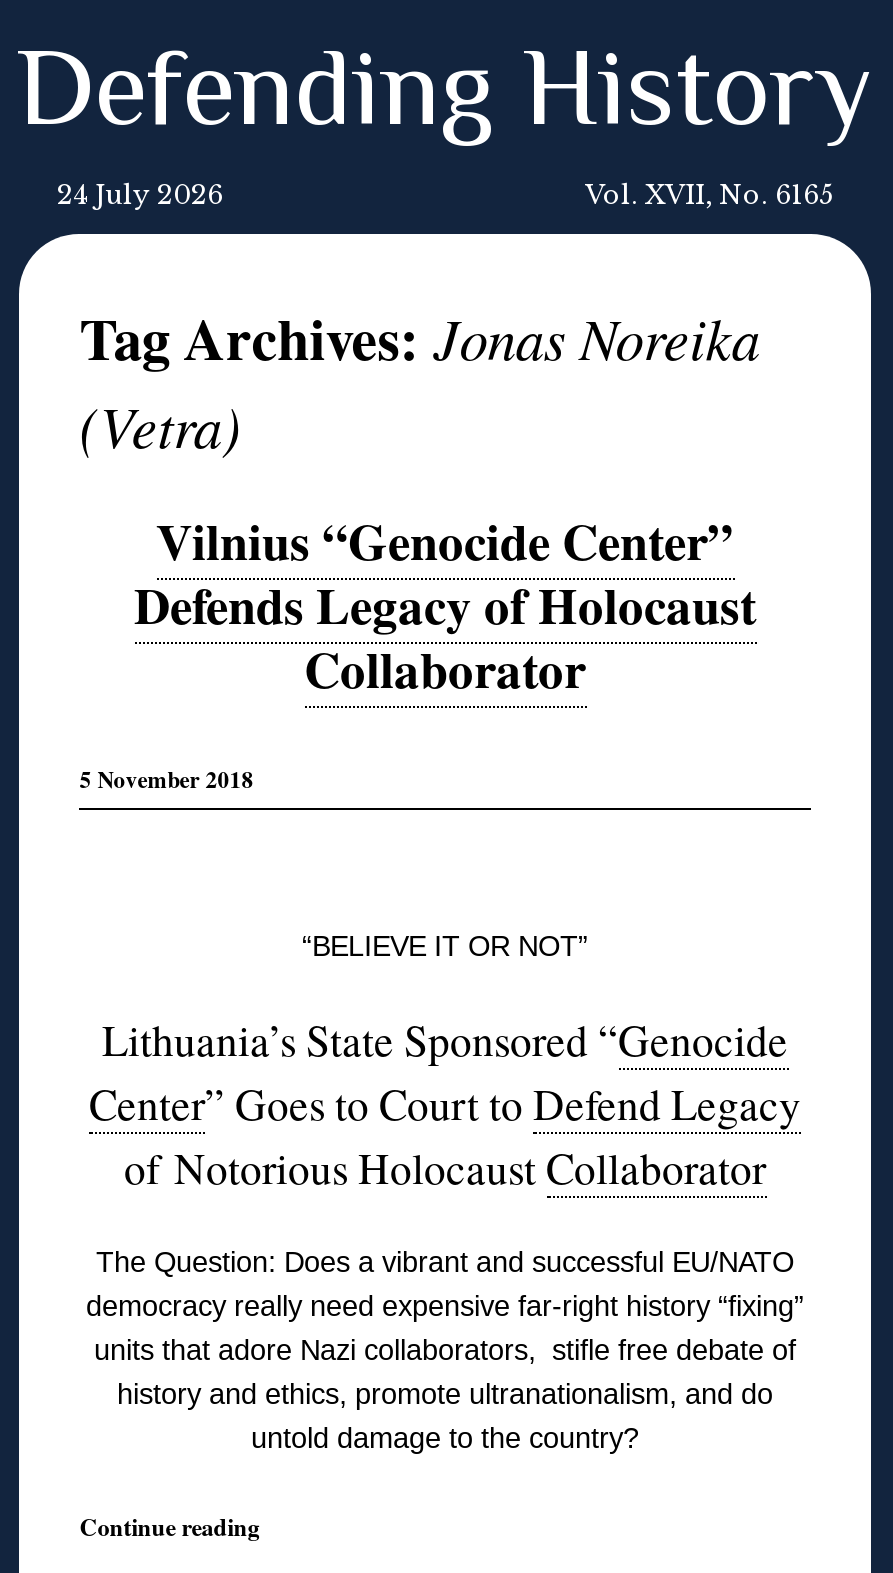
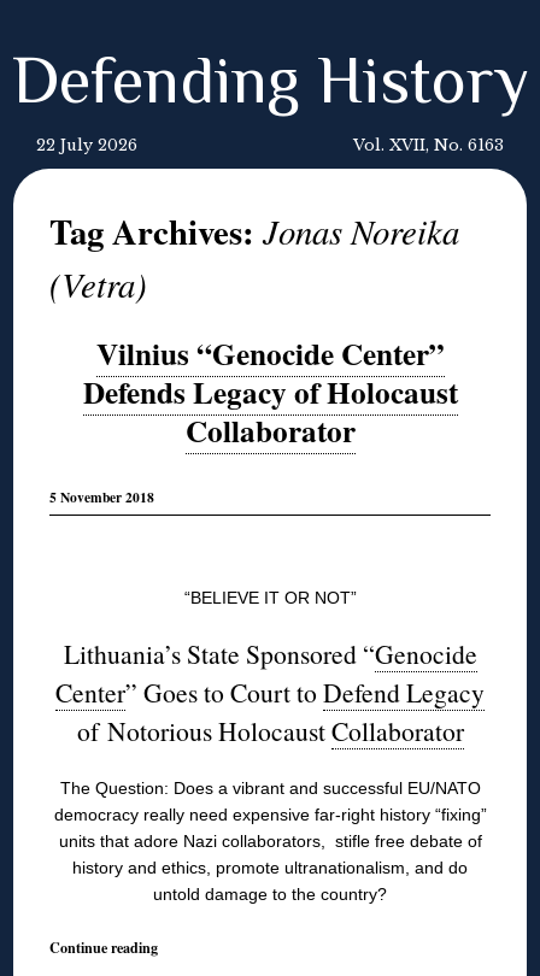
[57,180,223,210] 24 July 2026 -> [36,136,137,154] 22 July 2026
[585,180,833,210] Vol. XVII, No. 6165 -> [353,136,504,154] Vol. XVII, No. 6163

